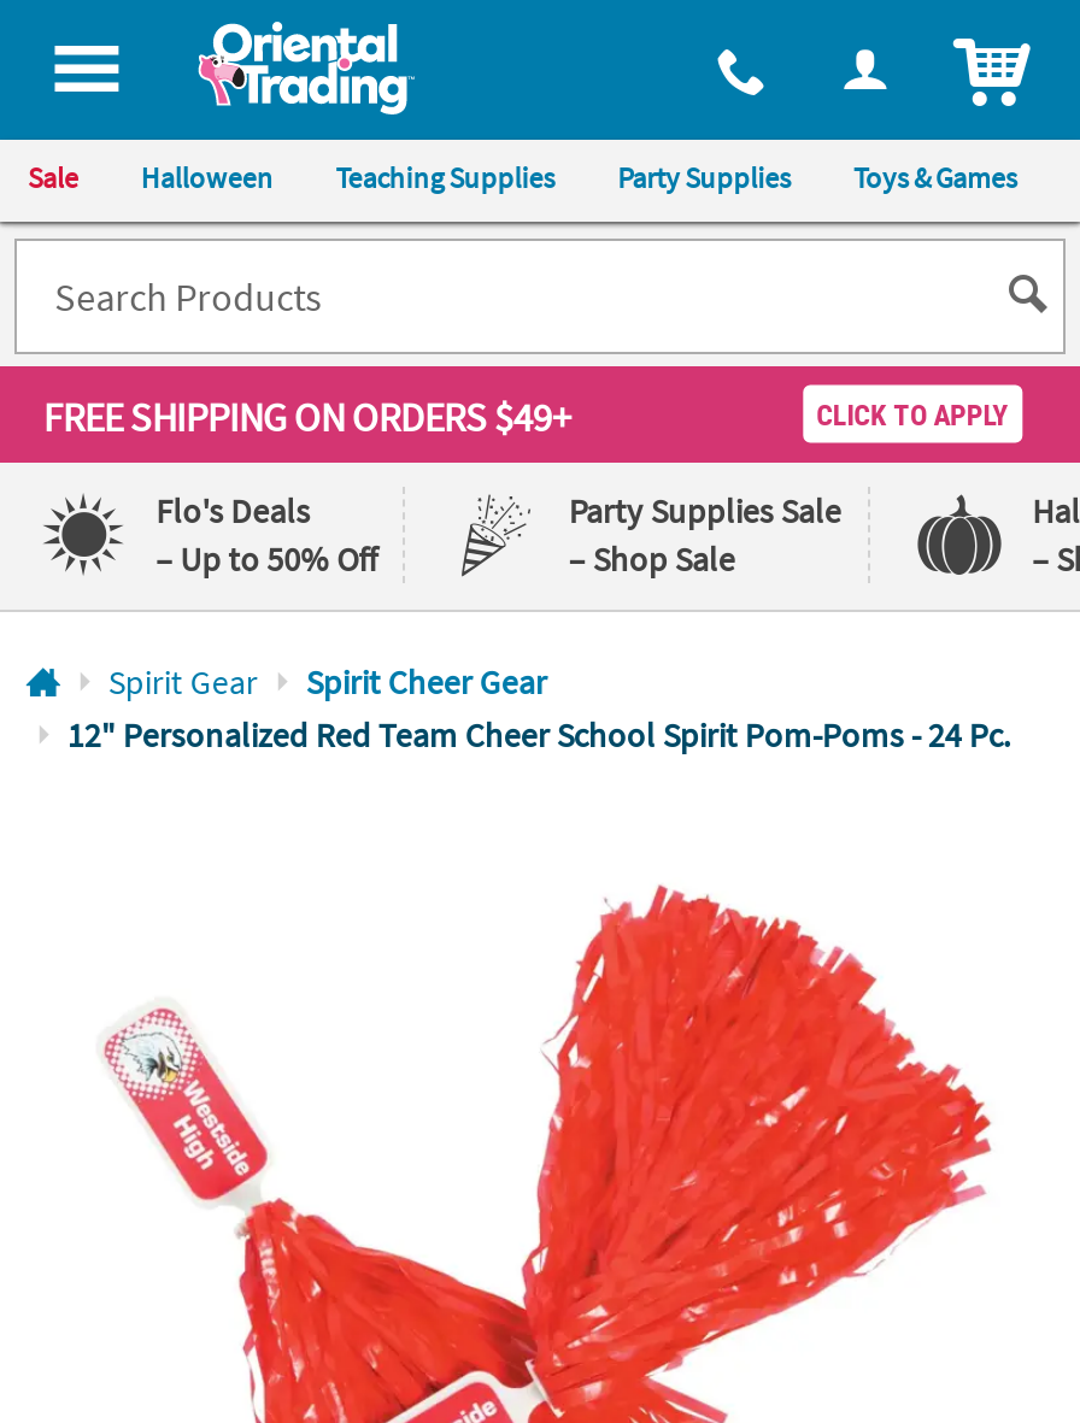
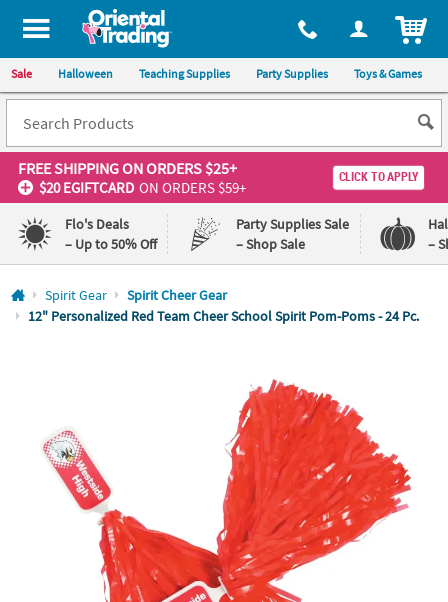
[43,392,571,441] FREE SHIPPING ON ORDERS $49+ -> [18,158,246,197] FREE SHIPPING ON ORDERS $25+ | $20 EGIFTCARD ON ORDERS $59+

